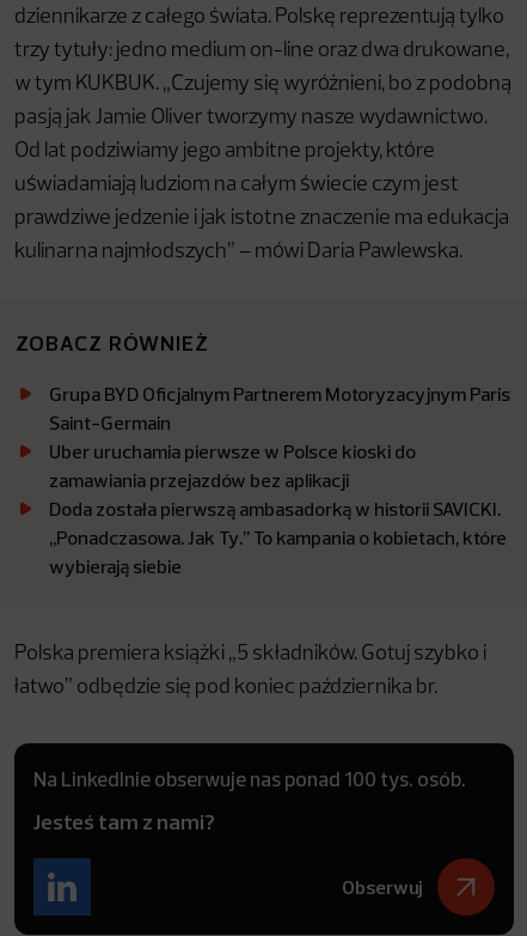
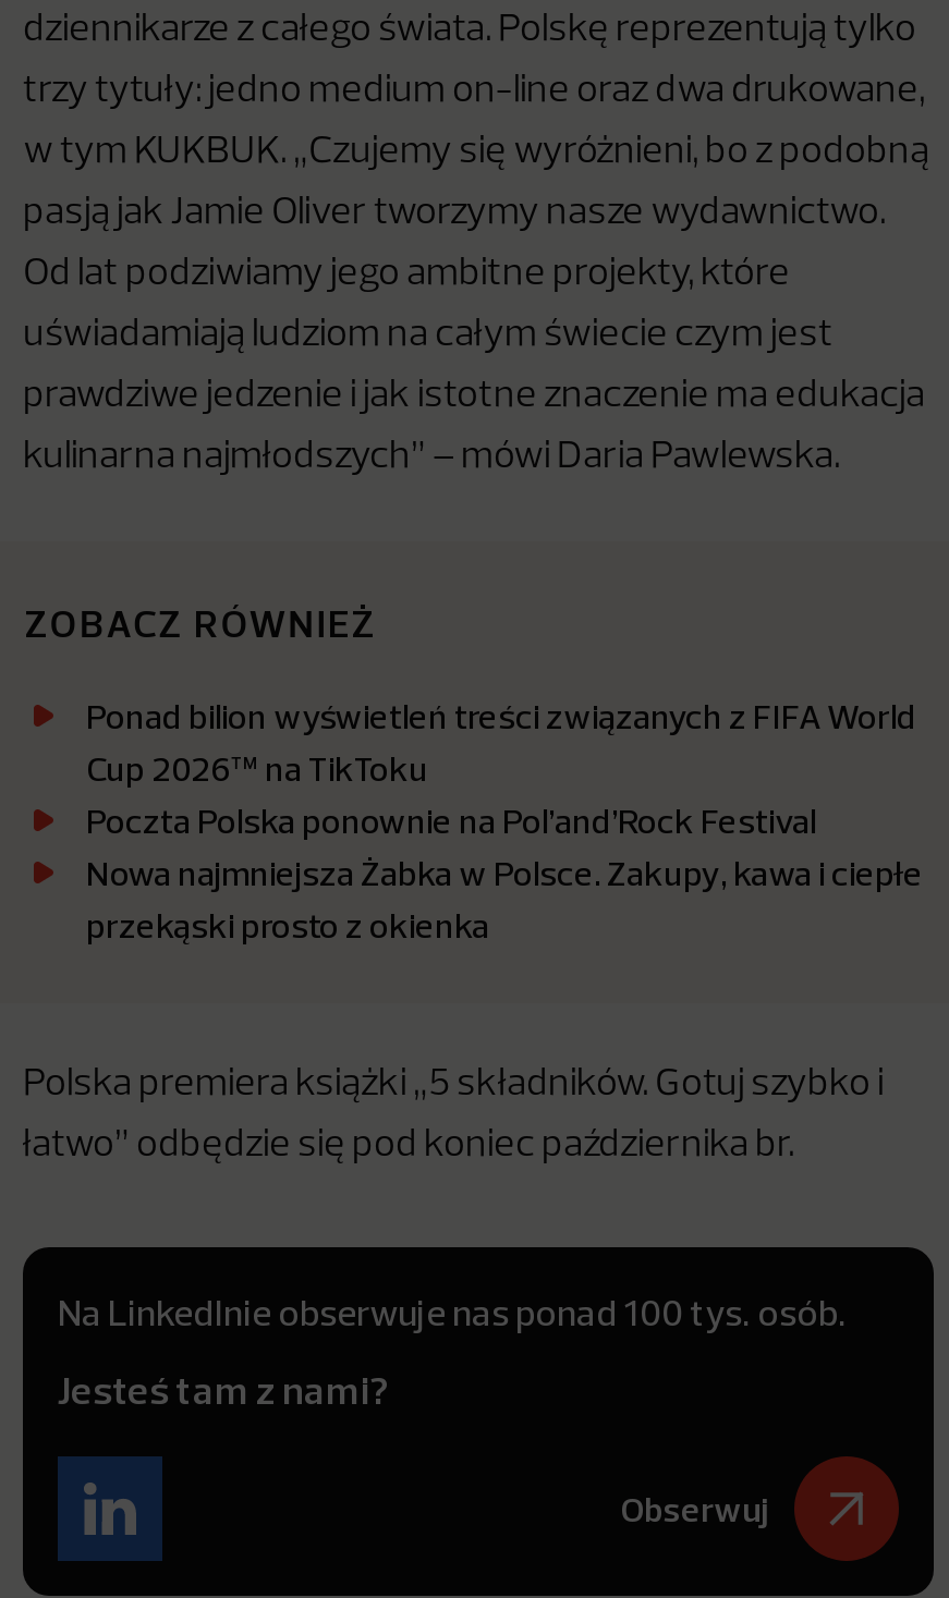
[49,382,510,578] Grupa BYD Oficjalnym Partnerem Motoryzacyjnym Paris | Saint-Germain | Uber uruchamia pierwsze w Polsce kioski do | zamawiania przejazdów bez aplikacji | Doda została pierwszą ambasadorką w historii SAVICKI. | ,,Ponadczasowa. Jak Ty.’’ To kampania o kobietach, które | wybierają siebie -> [86,694,923,947] Ponad bilion wyświetleń treści związanych z FIFA World | Cup 2026™ na TikToku | Poczta Polska ponownie na Pol’and’Rock Festival | Nowa najmniejsza Żabka w Polsce. Zakupy, kawa i ciepłe | przekąski prosto z okienka

